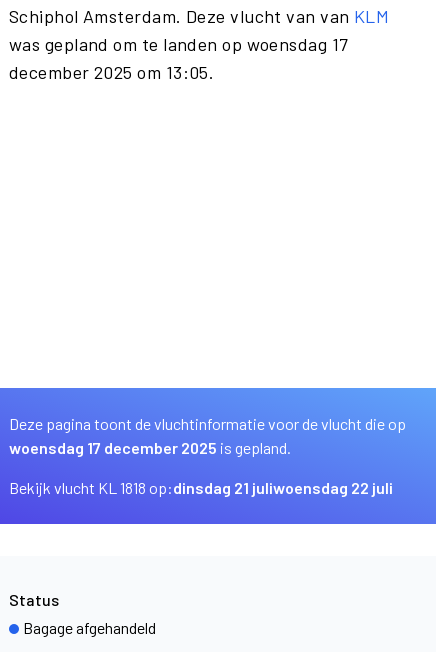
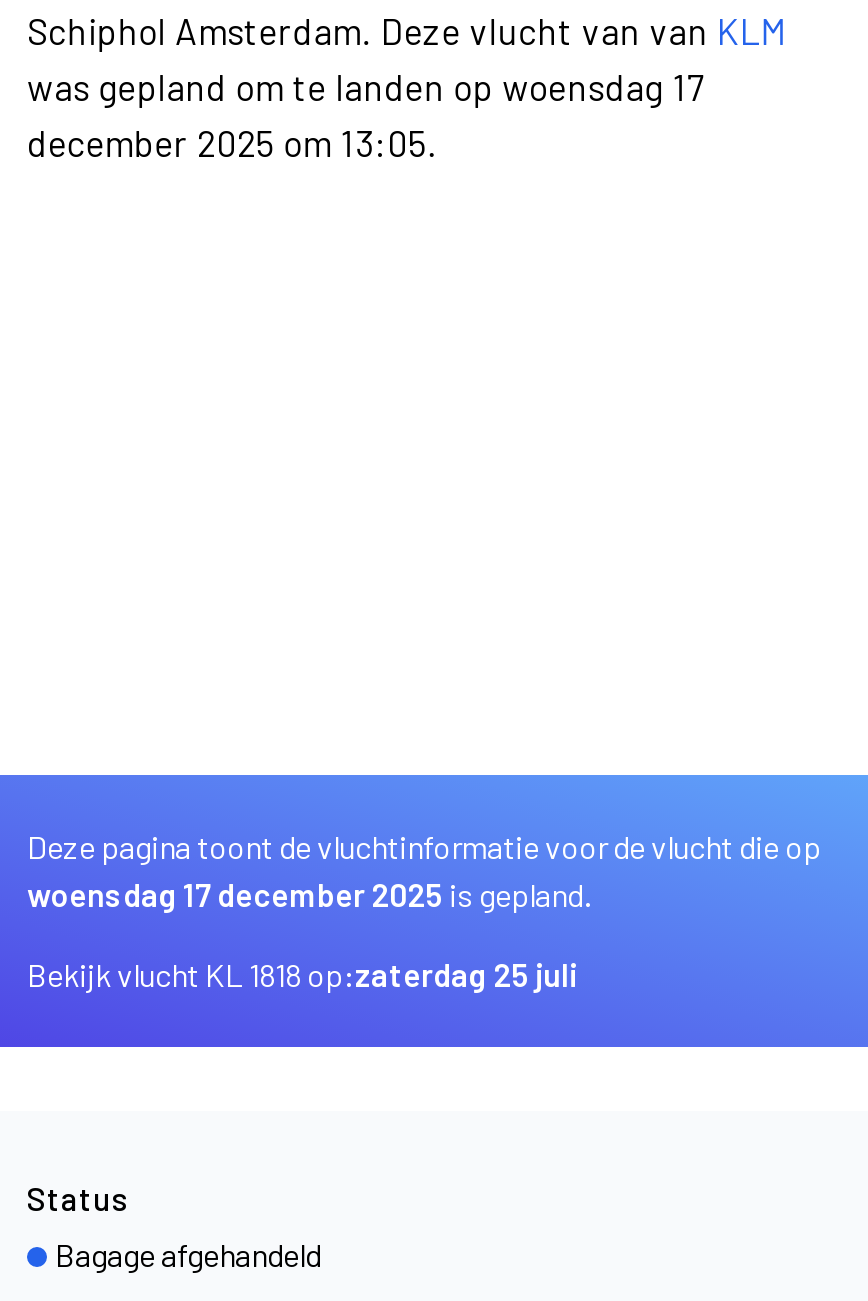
[9,478,393,497] Bekijk vlucht KL 1818 op:dinsdag 21 juliwoensdag 22 juli -> [27,955,577,993] Bekijk vlucht KL 1818 op:zaterdag 25 juli

